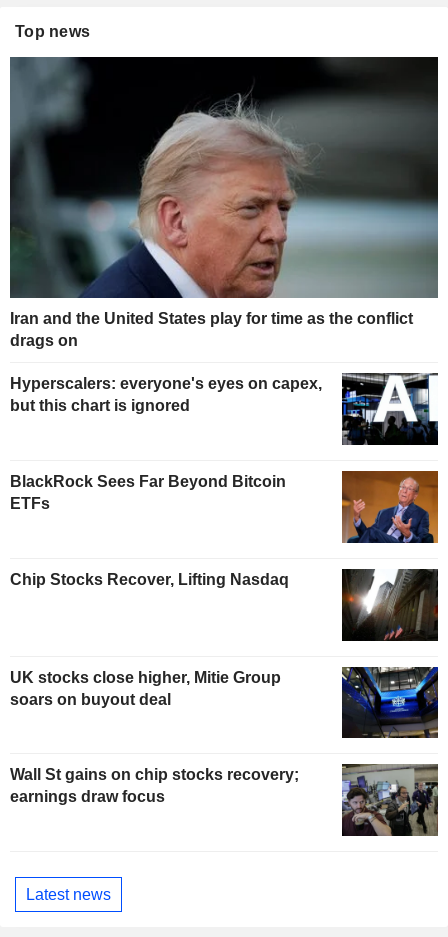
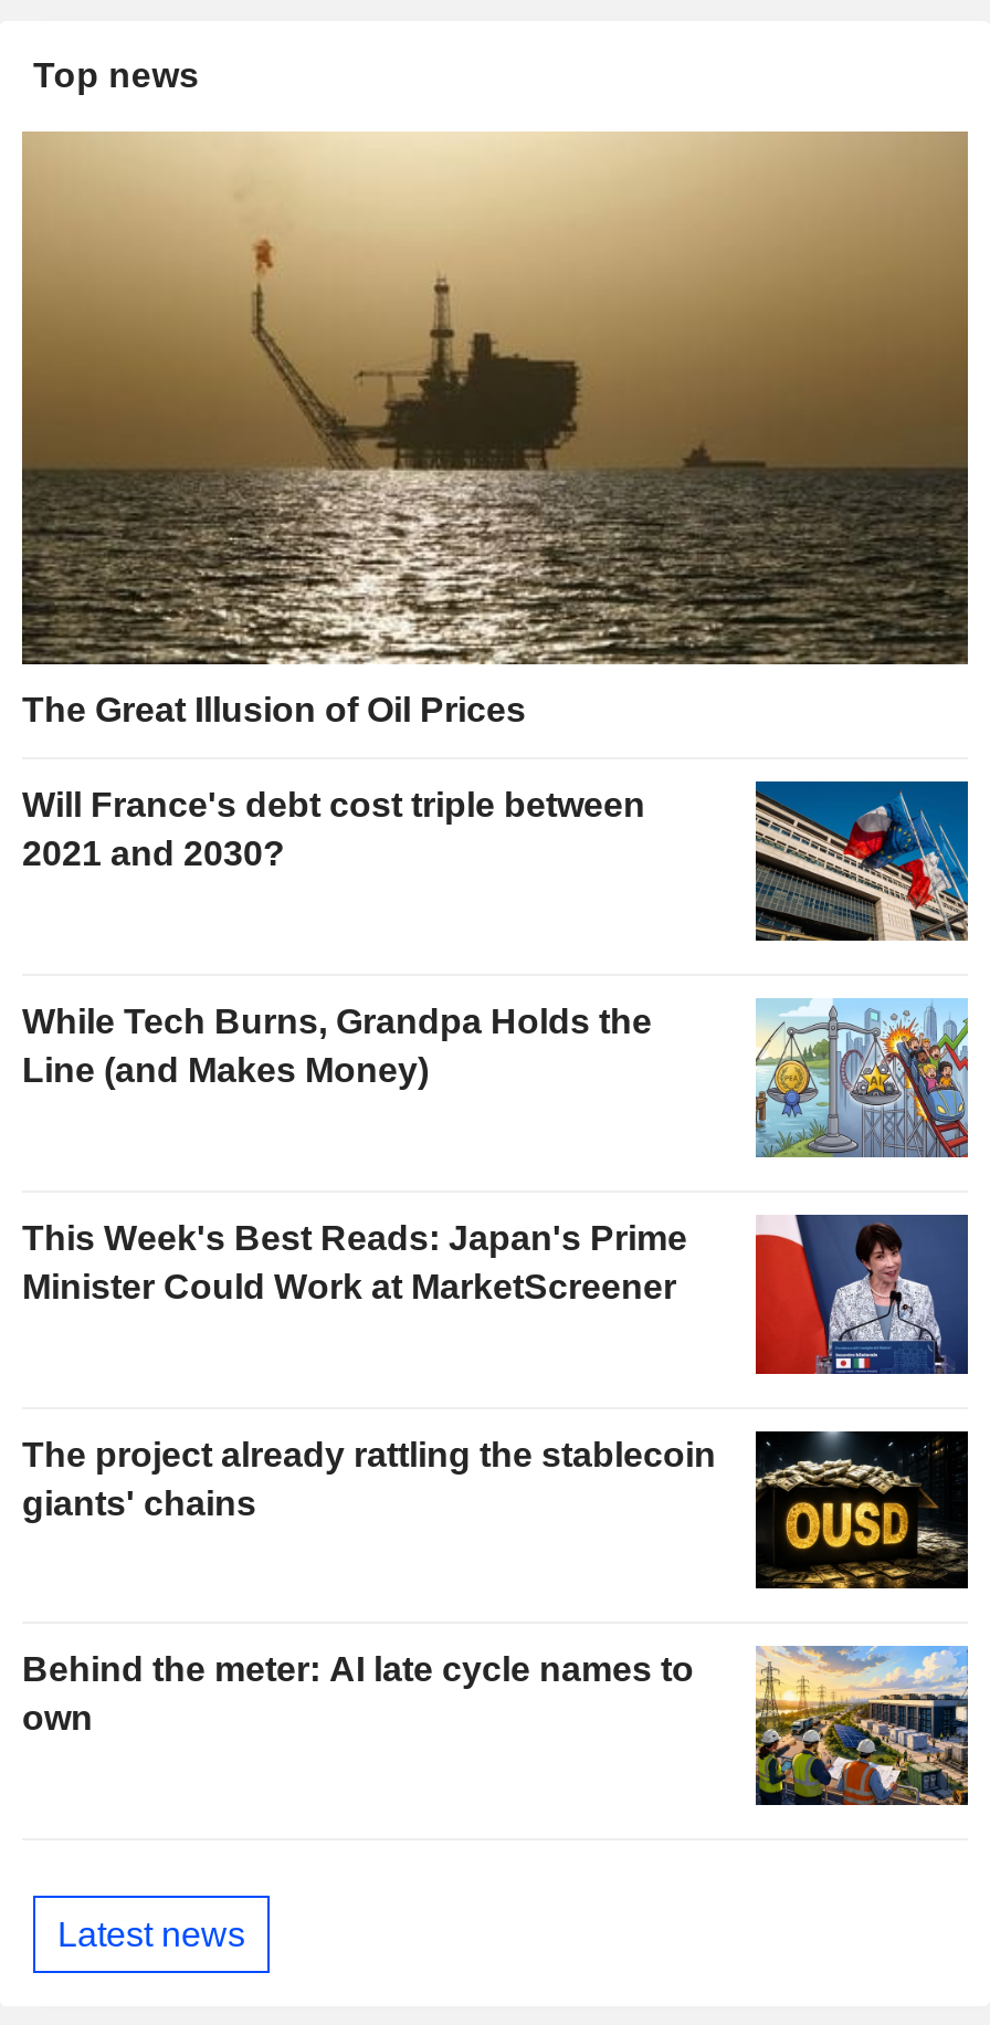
[9,56,439,349] [image] | Iran and the United States play for time as the conflict | drags on -> [20,129,970,729] [image] | The Great Illusion of Oil Prices
[10,375,322,414] Hyperscalers: everyone's eyes on capex, | but this chart is ignored -> [22,786,645,872] Will France's debt cost triple between | 2021 and 2030?
[342,372,439,446] [image] -> [754,779,970,943] [image]
[10,473,286,512] BlackRock Sees Far Beyond Bitcoin | ETFs -> [22,1002,652,1089] While Tech Burns, Grandpa Holds the | Line (and Makes Money)
[341,470,439,544] [image] -> [754,998,970,1160] [image]
[10,571,289,588] Chip Stocks Recover, Lifting Nasdaq -> [22,1219,687,1305] This Week's Best Reads: Japan's Prime | Minister Could Work at MarketScreener
[341,568,439,642] [image] -> [754,1213,970,1376] [image]
[10,668,281,707] UK stocks close higher, Mitie Group | soars on buyout deal -> [22,1435,716,1521] The project already rattling the stablecoin | giants' chains
[341,666,439,739] [image] -> [754,1429,970,1591] [image]
[10,766,299,805] Wall St gains on chip stocks recovery; | earnings draw focus -> [22,1651,694,1737] Behind the meter: AI late cycle names to | own
[341,763,438,836] [image] -> [756,1644,970,1807] [image]

